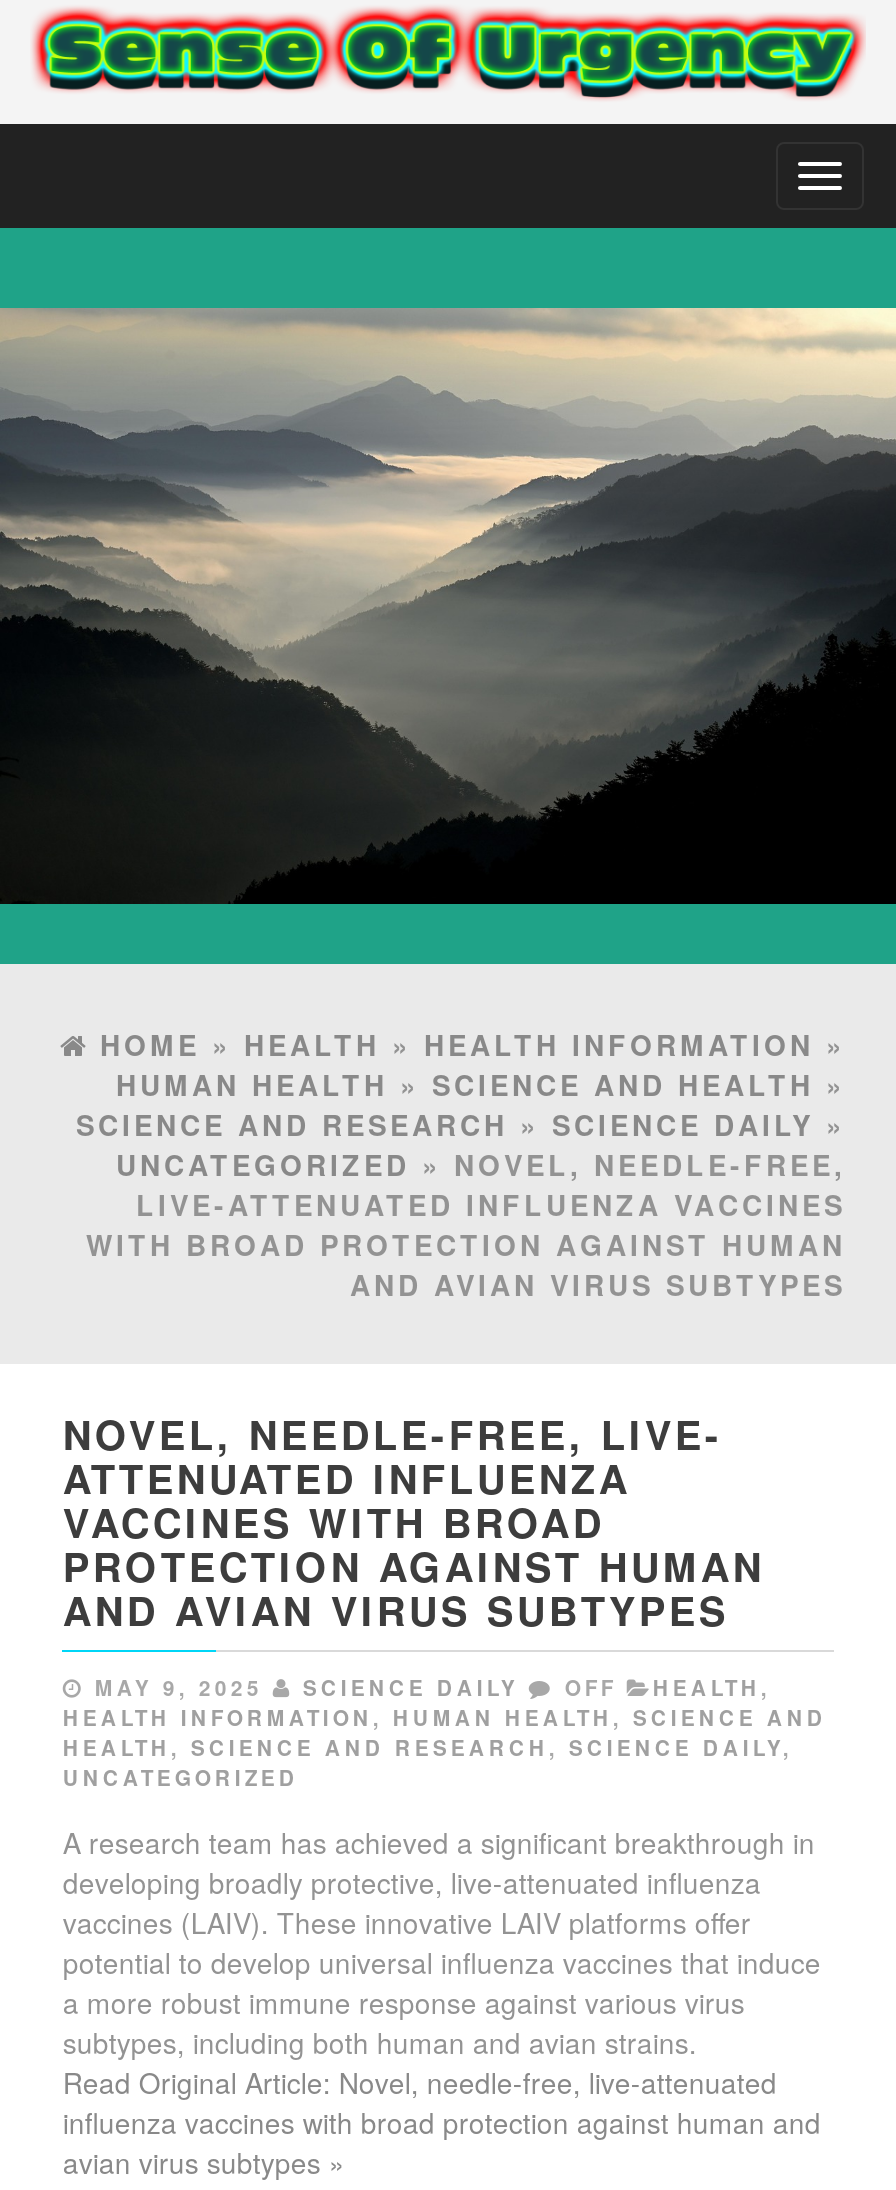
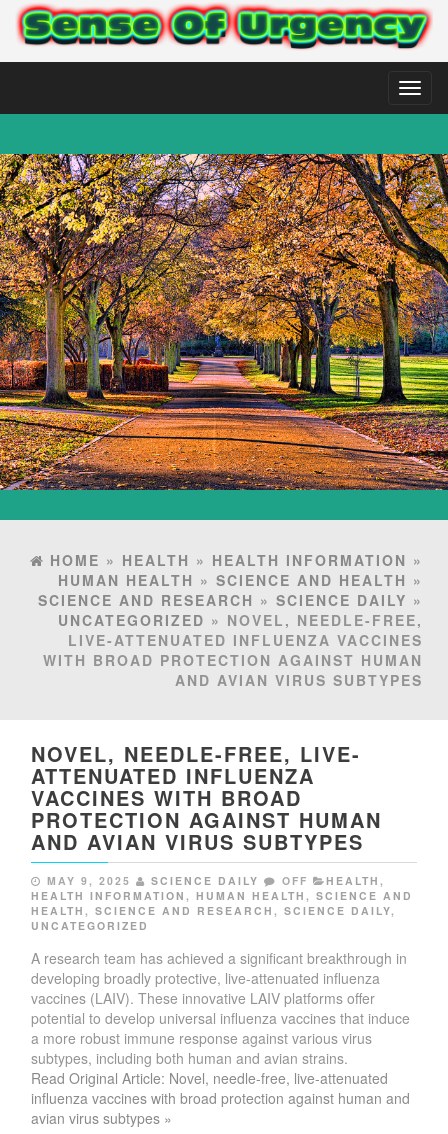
[6,306,890,906] [image] -> [3,153,445,491] [image]

